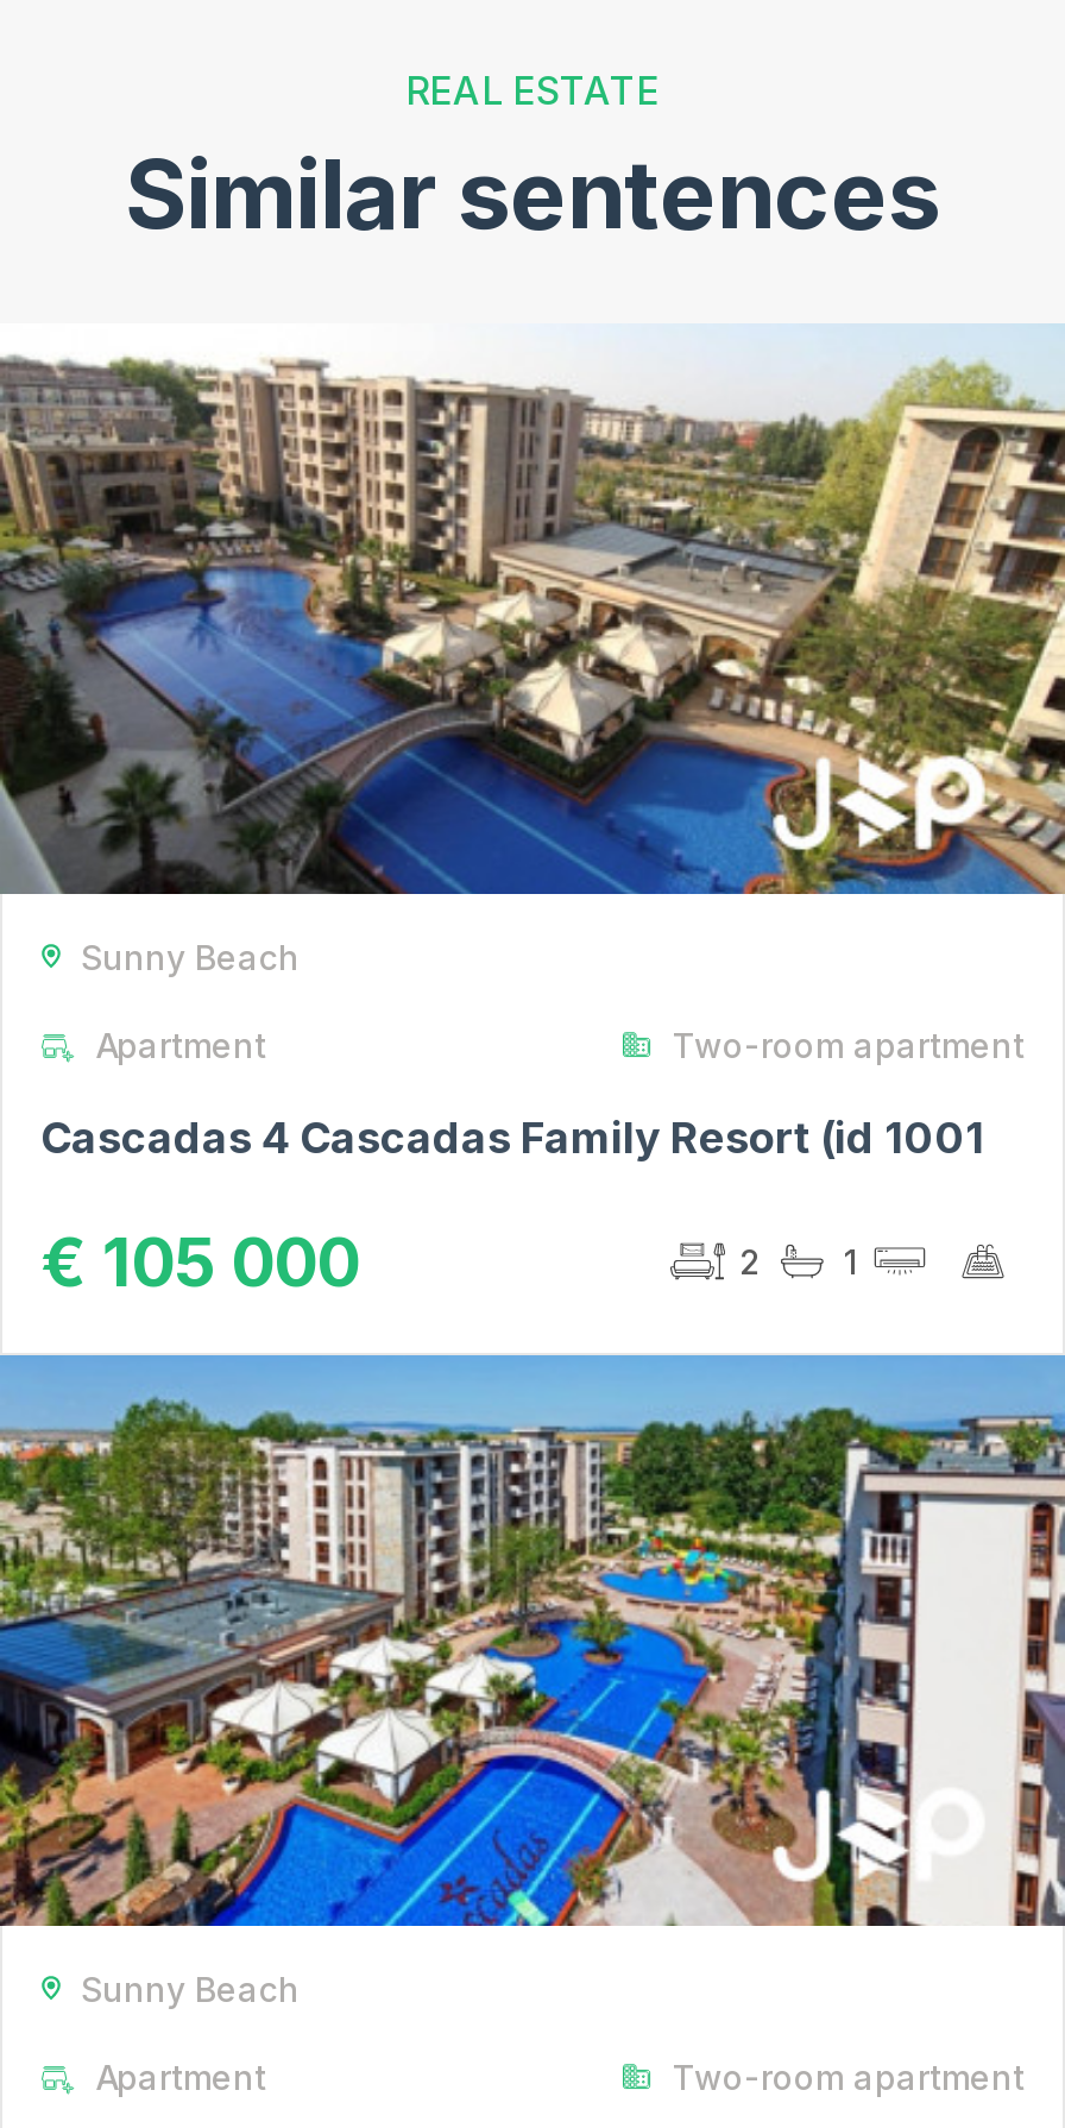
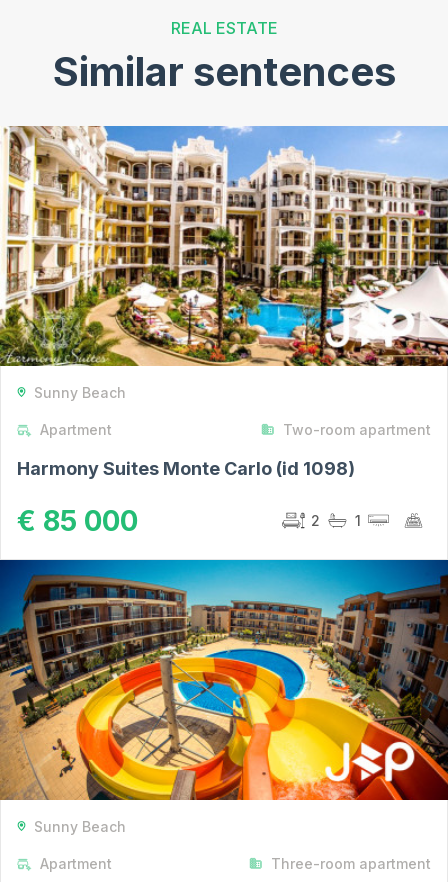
[7,323,1058,896] [image] -> [3,125,445,367] [image]
[40,1113,984,1163] Cascadas 4 Cascadas Family Resort (id 1001 -> [17,458,355,479] Harmony Suites Monte Carlo (id 1098)
[40,1221,359,1302] € 105 000 -> [17,503,138,537] € 85 000
[7,1353,1058,1928] [image] -> [3,559,445,801] [image]
[673,2057,1025,2097] Two-room apartment -> [271,855,431,872] Three-room apartment

